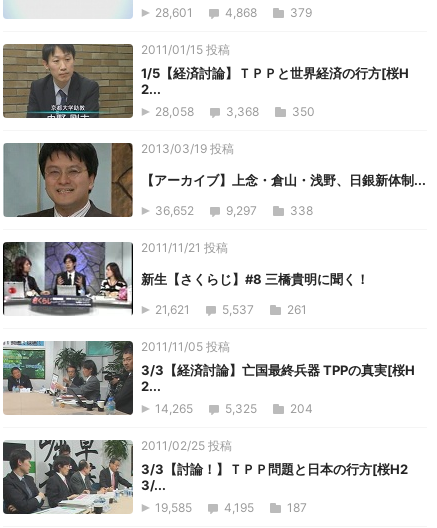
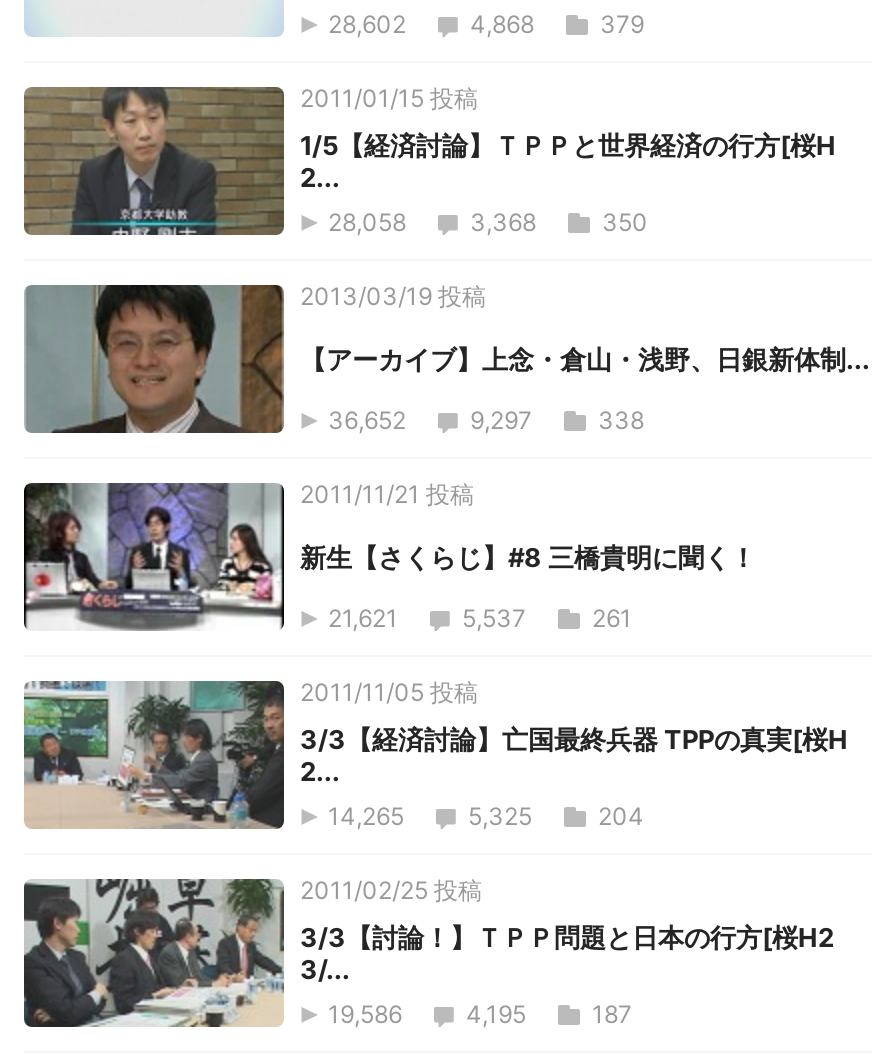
[155,5,193,20] 28,601 -> [328,9,406,39] 28,602
[155,500,192,515] 19,585 -> [328,999,402,1029] 19,586

